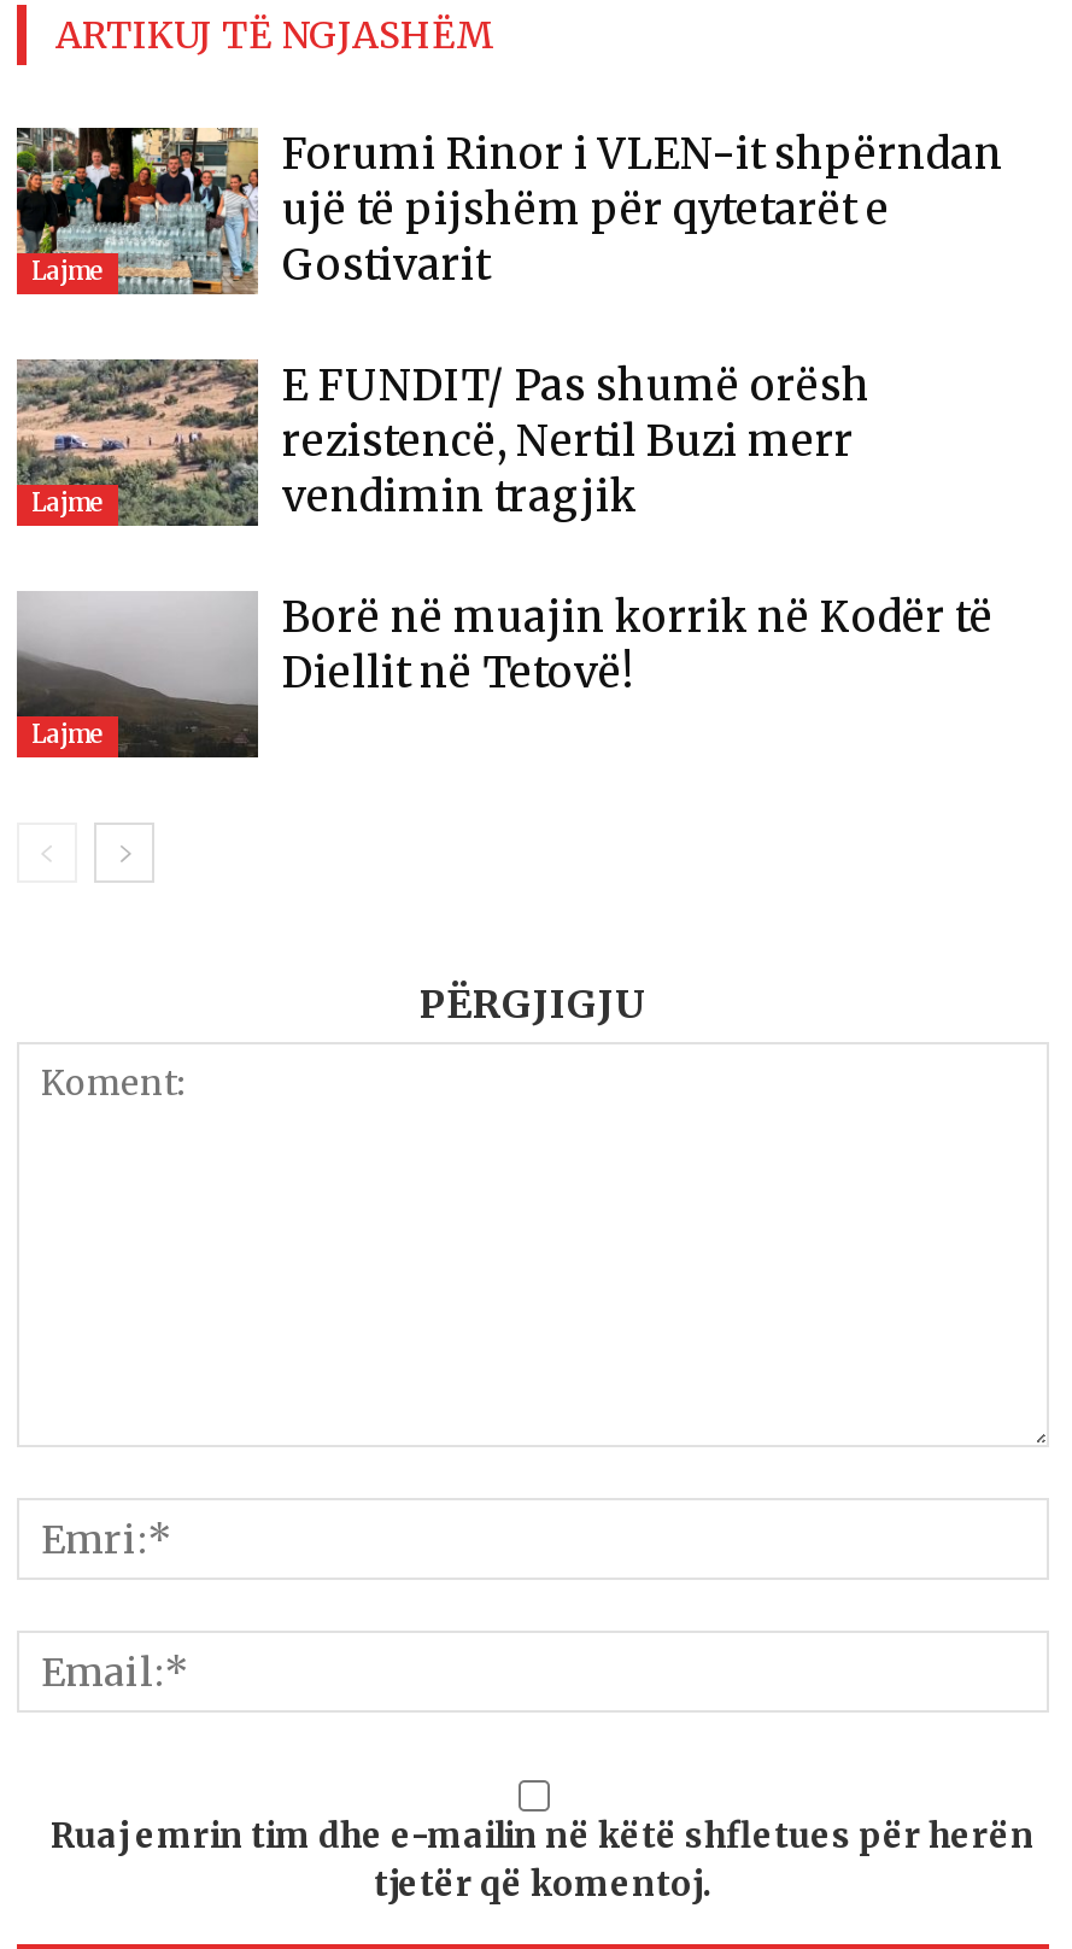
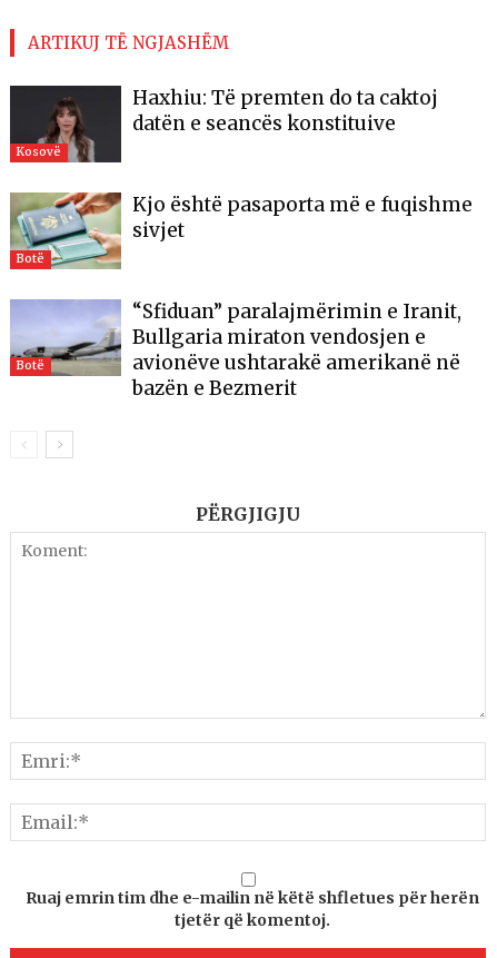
[14,125,248,297] [image] | Lajme -> [10,85,117,164] [image] | Kosovë
[282,129,1003,293] Forumi Rinor i VLEN-it shpërndan | ujë të pijshëm për qytetarët e | Gostivarit -> [132,86,438,136] Haxhiu: Të premten do ta caktoj | datën e seancës konstituive
[17,357,248,526] [image] | Lajme -> [11,191,117,268] [image] | Botë
[282,360,871,524] E FUNDIT/ Pas shumë orësh | rezistencë, Nertil Buzi merr | vendimin tragjik -> [132,193,473,243] Kjo është pasaporta më e fuqishme | sivjet
[19,591,248,757] [image] | Lajme -> [10,299,117,377] [image] | Botë
[282,592,994,700] Borë në muajin korrik në Kodër të | Diellit në Tetovë! -> [132,300,461,401] “Sfiduan” paralajmërimin e Iranit, | Bullgaria miraton vendosjen e | avionëve ushtarakë amerikanë në | bazën e Bezmerit

